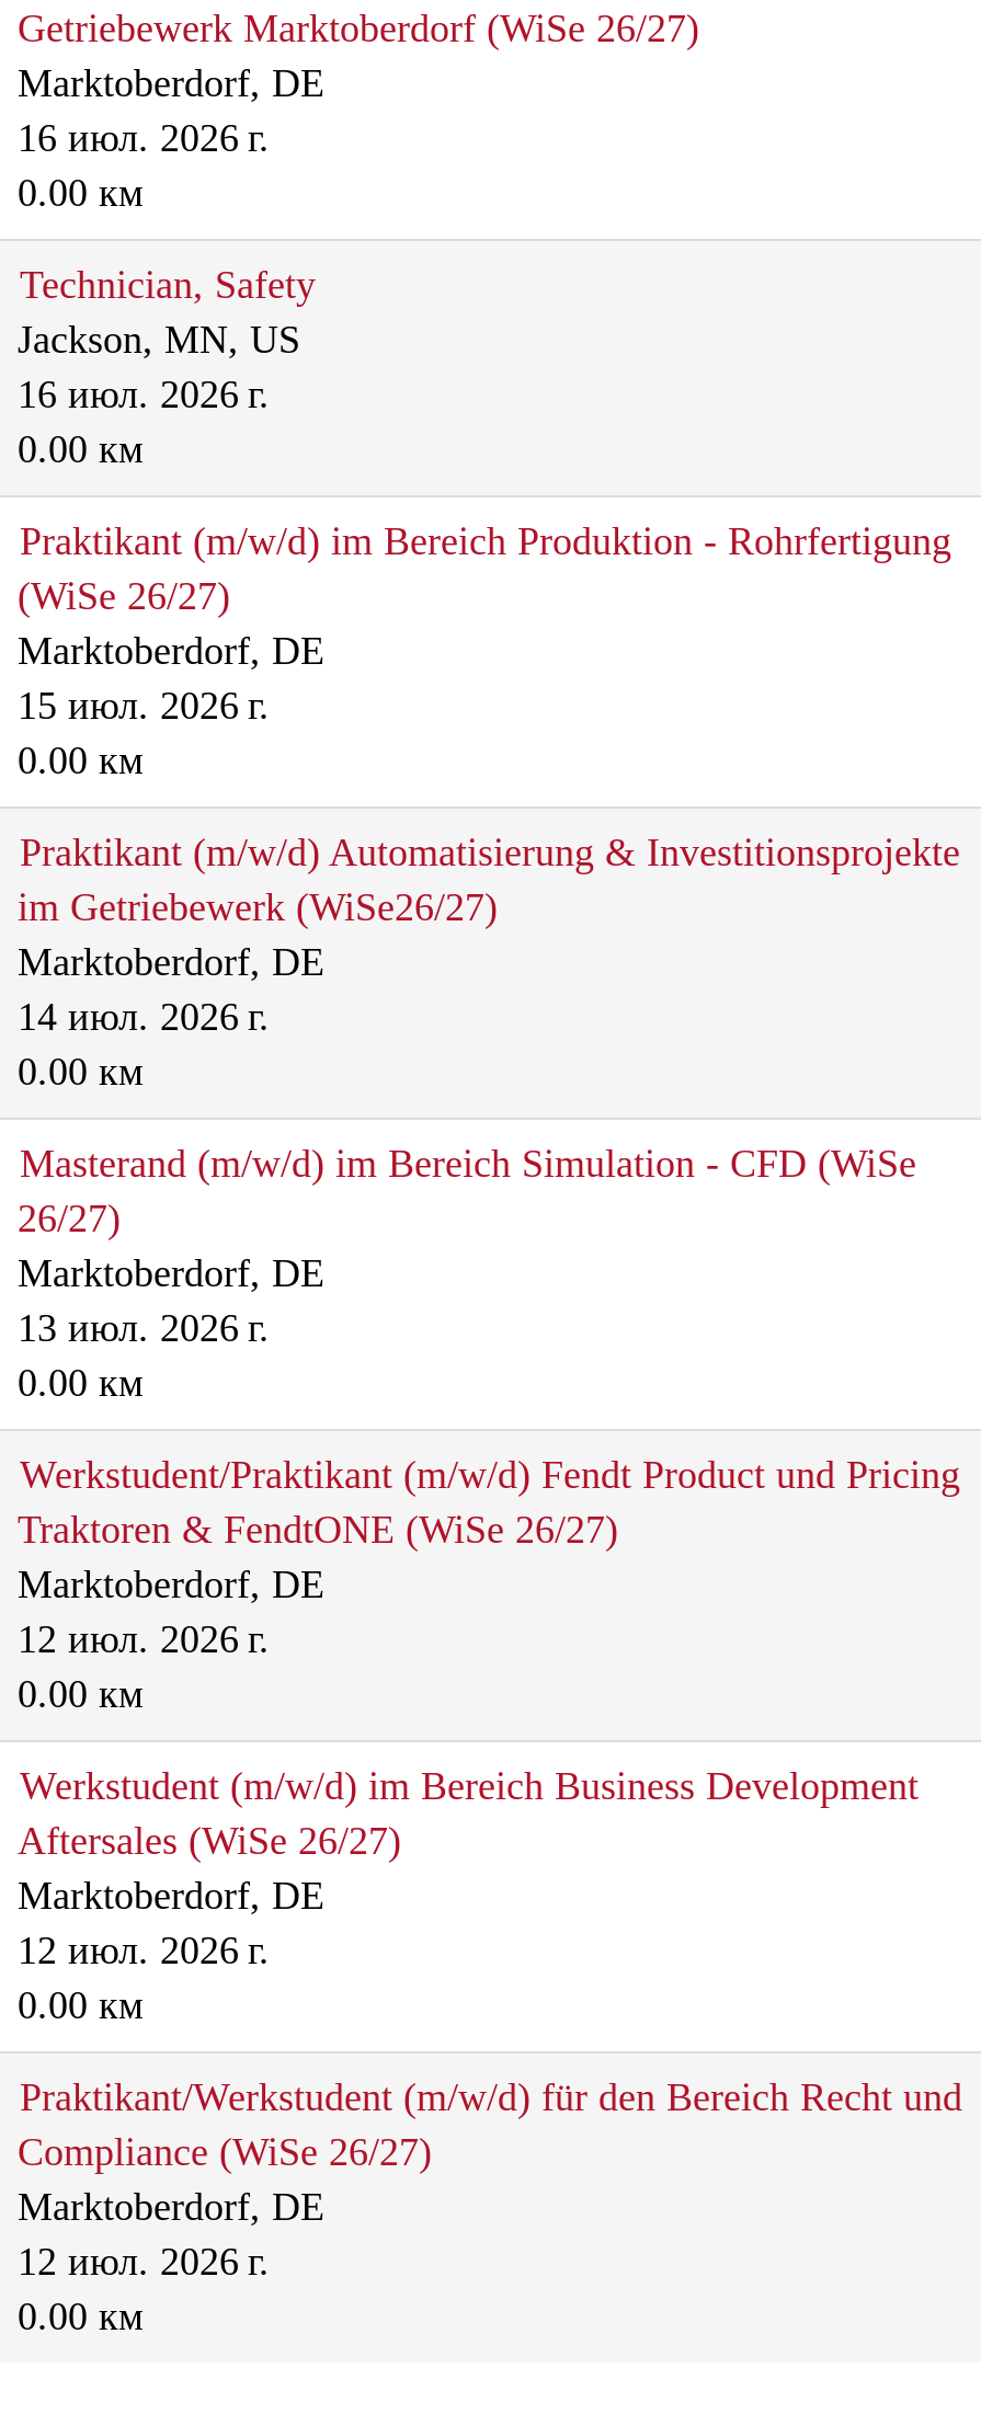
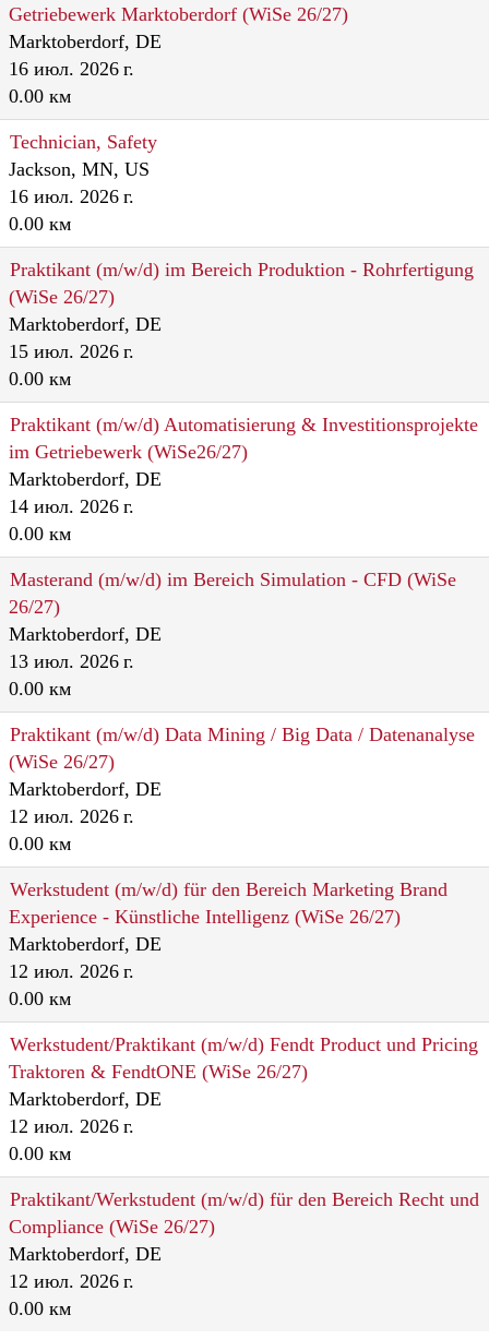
none -> [9,724,475,773] Praktikant (m/w/d) Data Mining / Big Data / Datenanalyse | (WiSe 26/27)
moved [18,1453,960,1552] -> [9,1033,478,1083]: Werkstudent/Praktikant (m/w/d) Fendt Product und Pricing | Traktoren & FendtONE (WiSe 26/27)
[18,1764,919,1863] Werkstudent (m/w/d) im Bereich Business Development | Aftersales (WiSe 26/27) -> [9,878,448,1009] Werkstudent (m/w/d) für den Bereich Marketing Brand | Experience - Künstliche Intelligenz (WiSe 26/27) | Marktoberdorf, DE | 12 июл. 2026 г. | 0.00 км

